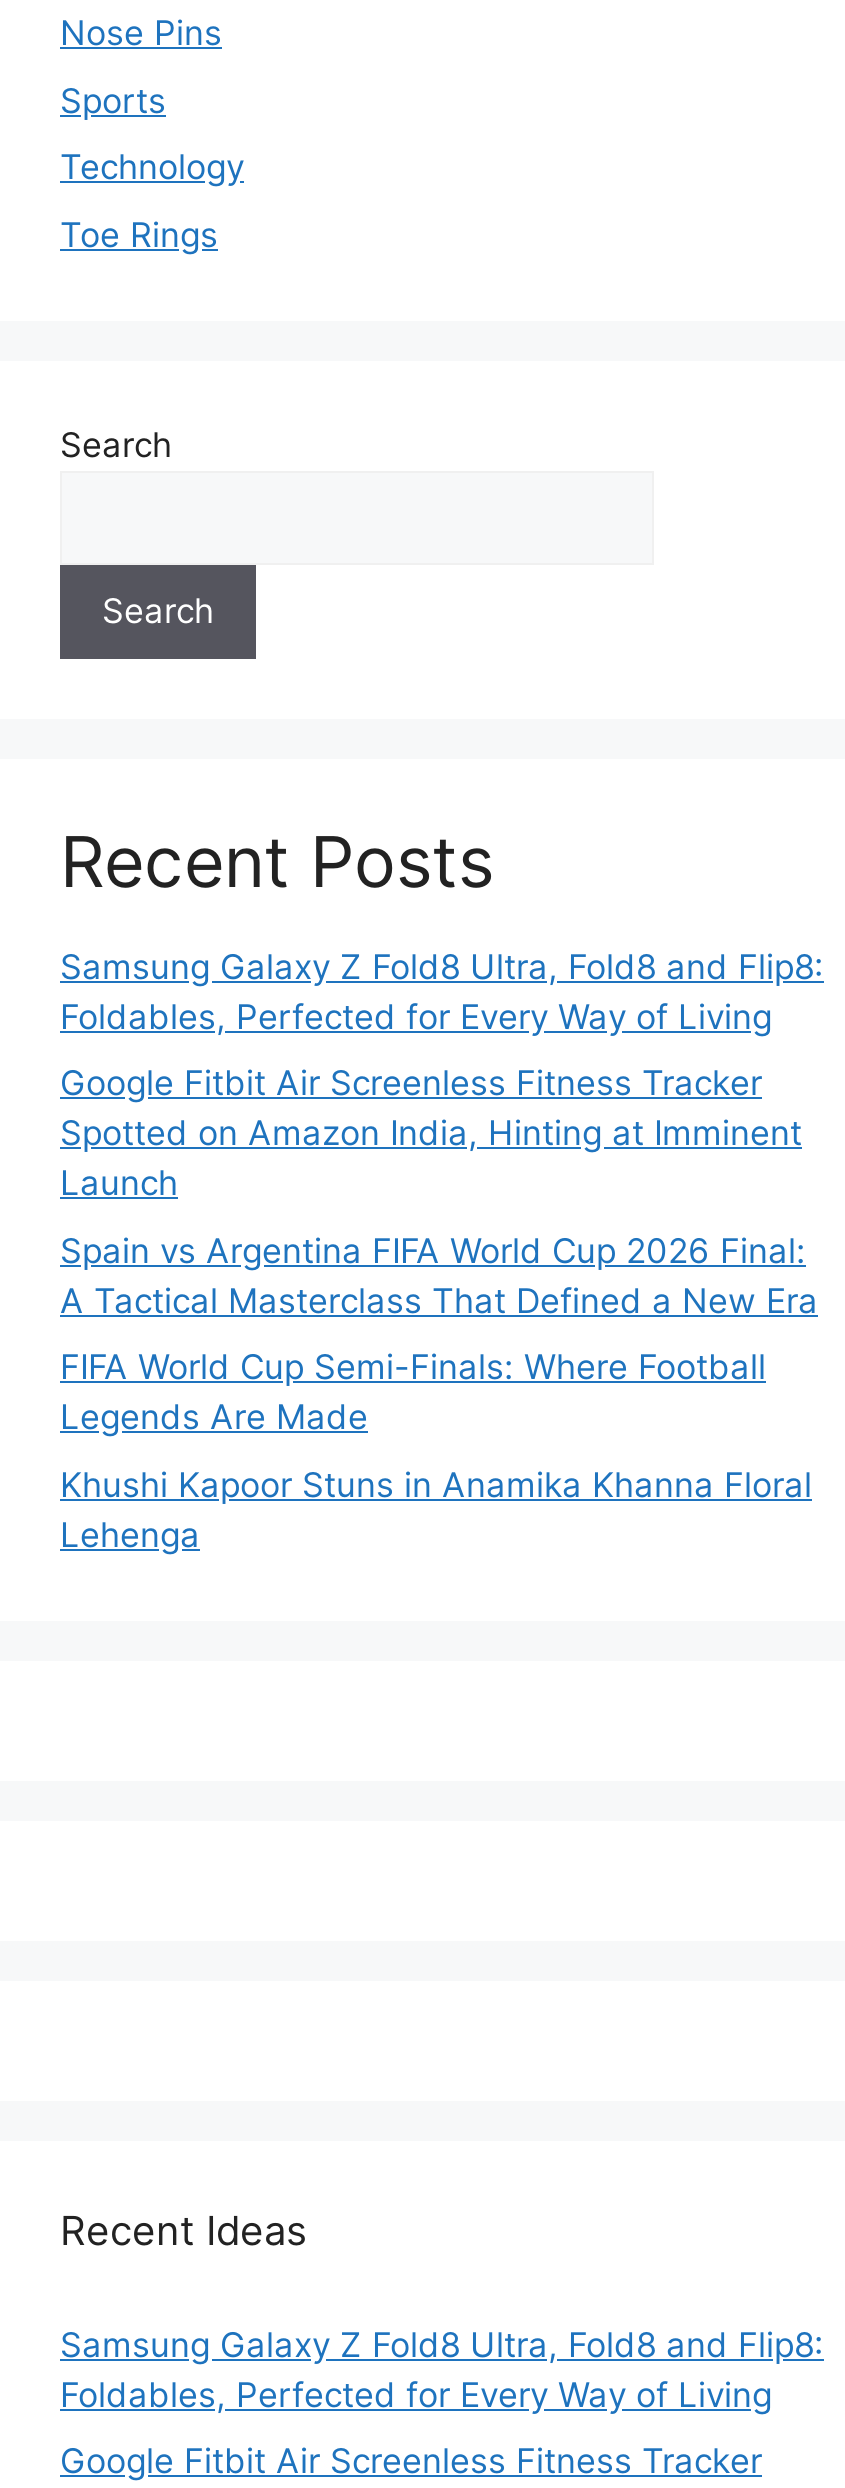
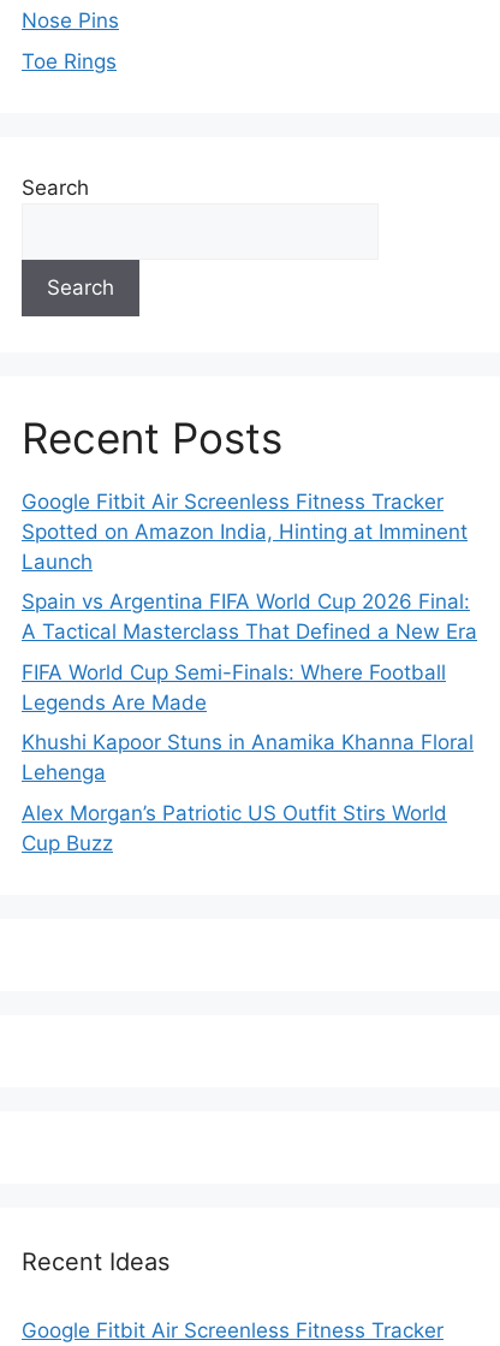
[60,80,244,187] Sports | Technology -> none
[60,946,824,1036] Samsung Galaxy Z Fold8 Ultra, Fold8 and Flip8: | Foldables, Perfected for Every Way of Living -> none
none -> [22,801,447,855] Alex Morgan’s Patriotic US Outfit Stirs World | Cup Buzz
[60,2324,824,2414] Samsung Galaxy Z Fold8 Ultra, Fold8 and Flip8: | Foldables, Perfected for Every Way of Living -> none

